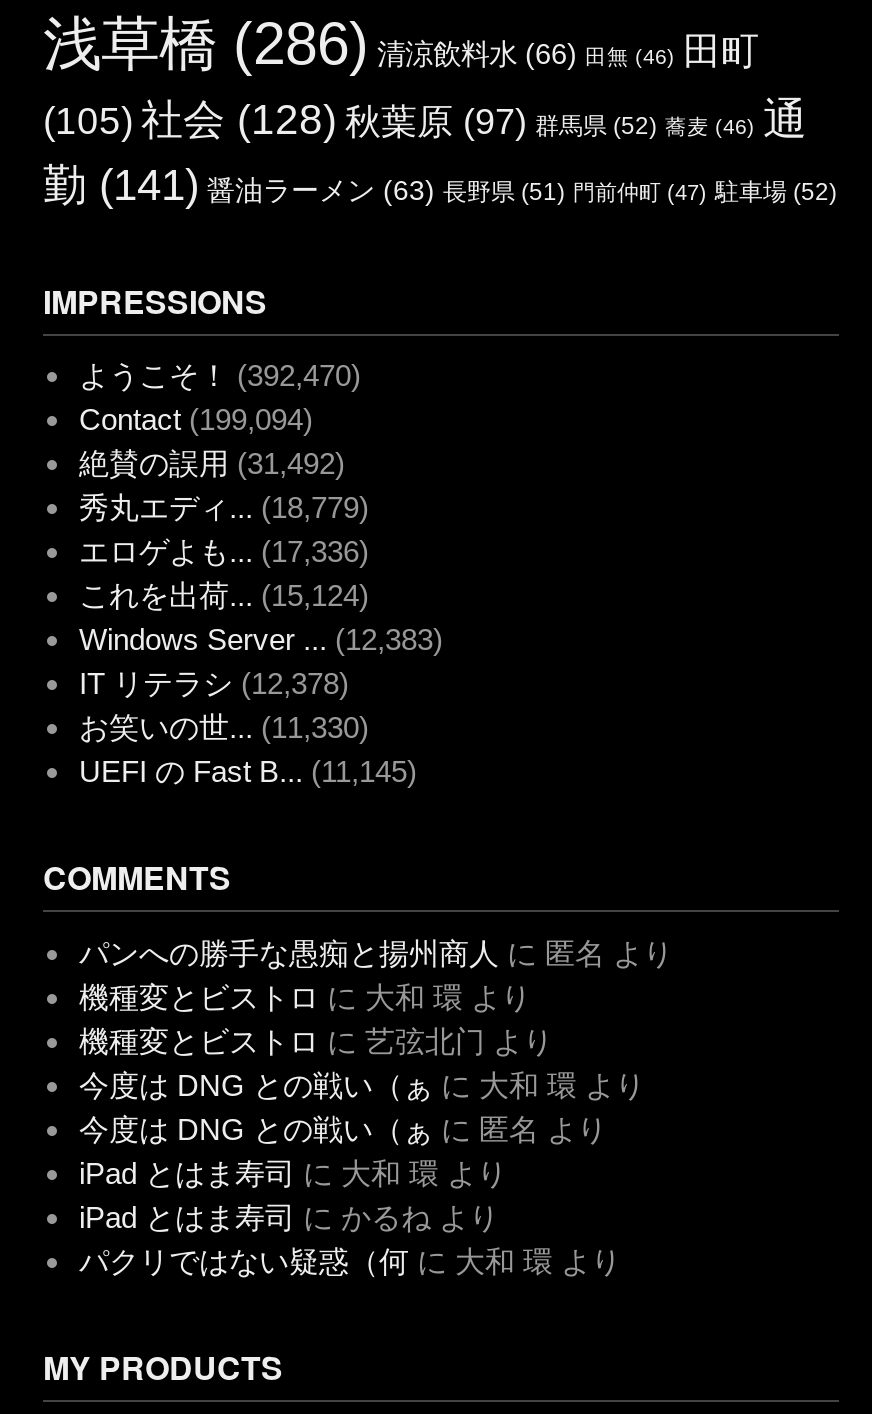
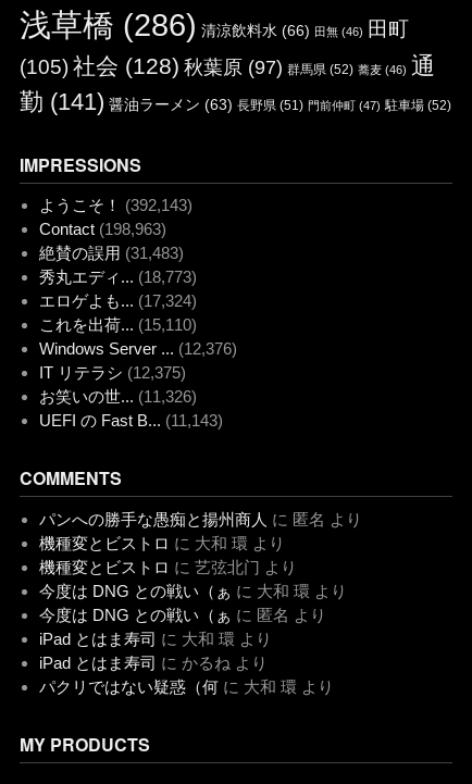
[79,358,361,392] ようこそ！(392,470) -> [39,196,192,214] ようこそ！(392,143)
[79,402,313,436] Contact (199,094) -> [39,220,166,238] Contact (198,963)
[79,446,345,480] 絶賛の誤用(31,492) -> [39,244,184,262] 絶賛の誤用(31,483)
[79,490,369,524] 秀丸エディ... (18,779) -> [39,268,197,286] 秀丸エディ... (18,773)
[79,534,369,568] エロゲよも... (17,336) -> [39,292,197,310] エロゲよも... (17,324)
[79,578,369,612] これを出荷... (15,124) -> [39,315,197,334] これを出荷... (15,110)
[79,622,443,656] Windows Server ... (12,383) -> [39,339,237,358] Windows Server ... (12,376)
[79,666,349,700] IT リテラシ(12,378) -> [39,363,186,382] IT リテラシ(12,375)
[79,710,369,744] お笑いの世... (11,330) -> [39,387,197,406] お笑いの世... (11,326)
[79,754,417,788] UEFI の Fast B... (11,145) -> [39,411,223,430] UEFI の Fast B... (11,143)

